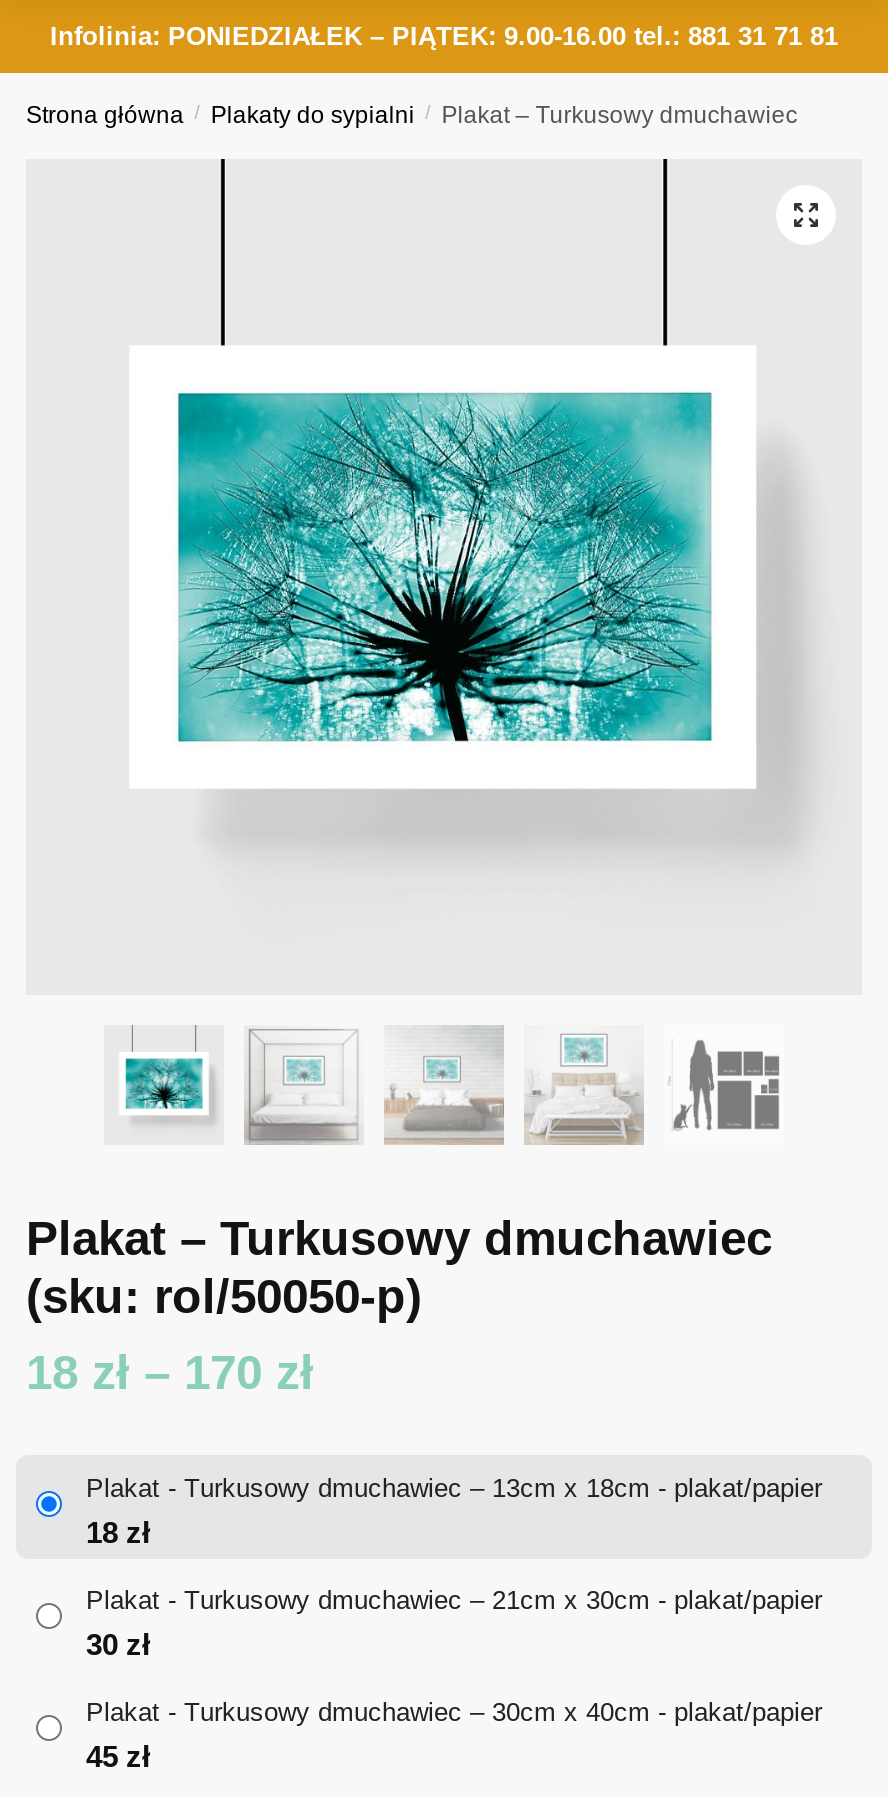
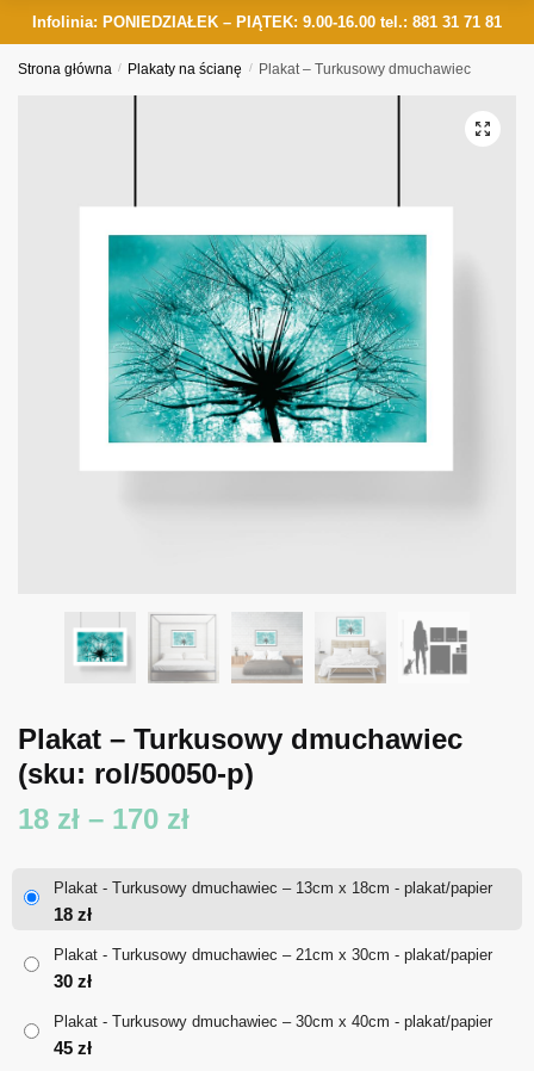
[26,100,798,128] Strona główna / Plakaty do sypialni / Plakat – Turkusowy dmuchawiec -> [18,60,471,77] Strona główna / Plakaty na ścianę / Plakat – Turkusowy dmuchawiec

